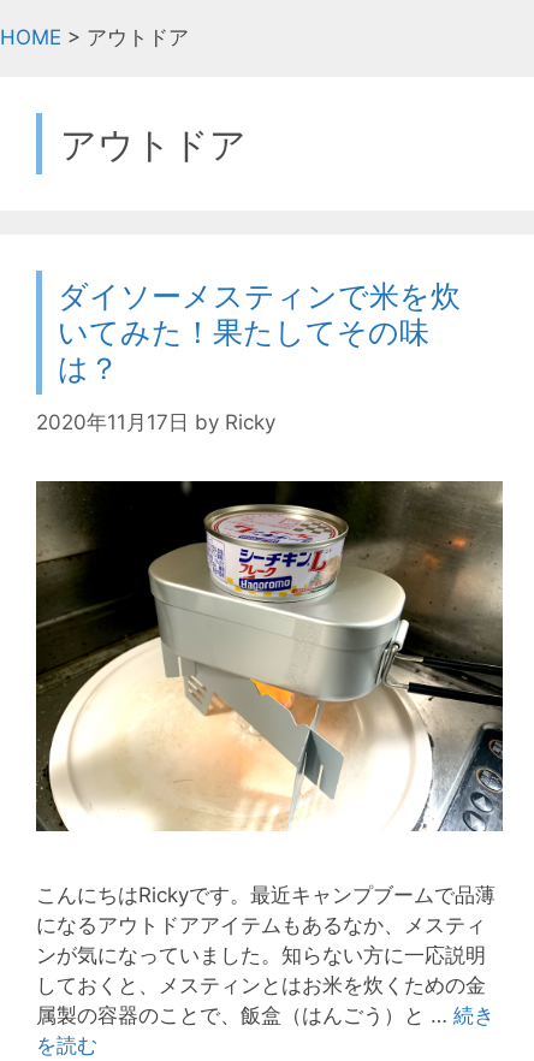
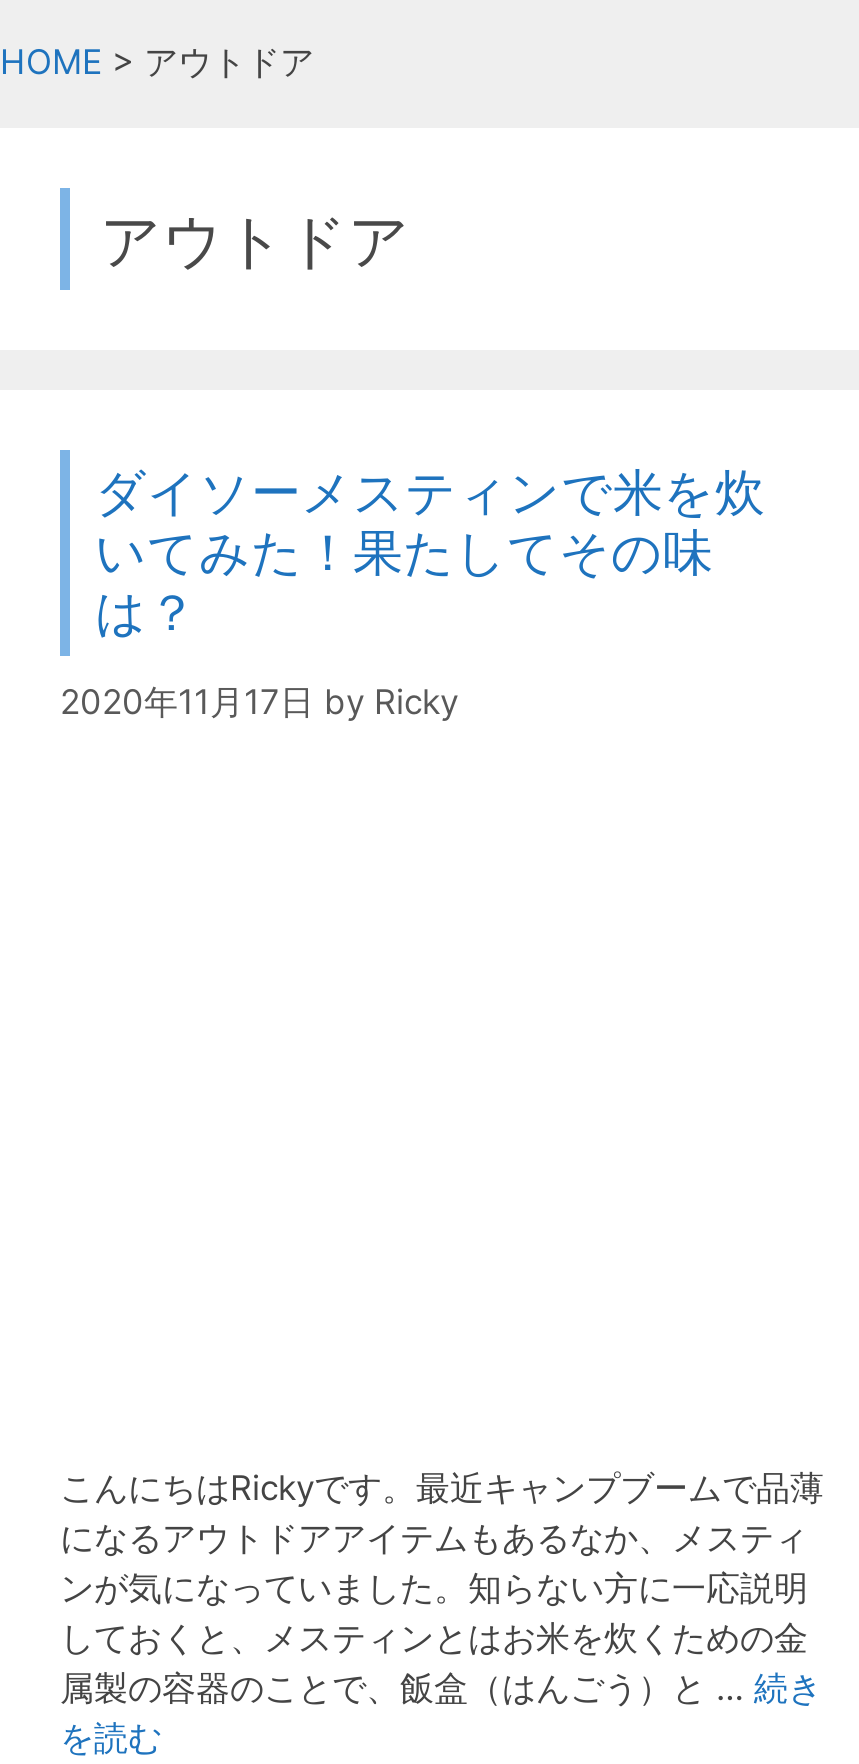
[35,480,504,832] [image] -> none

